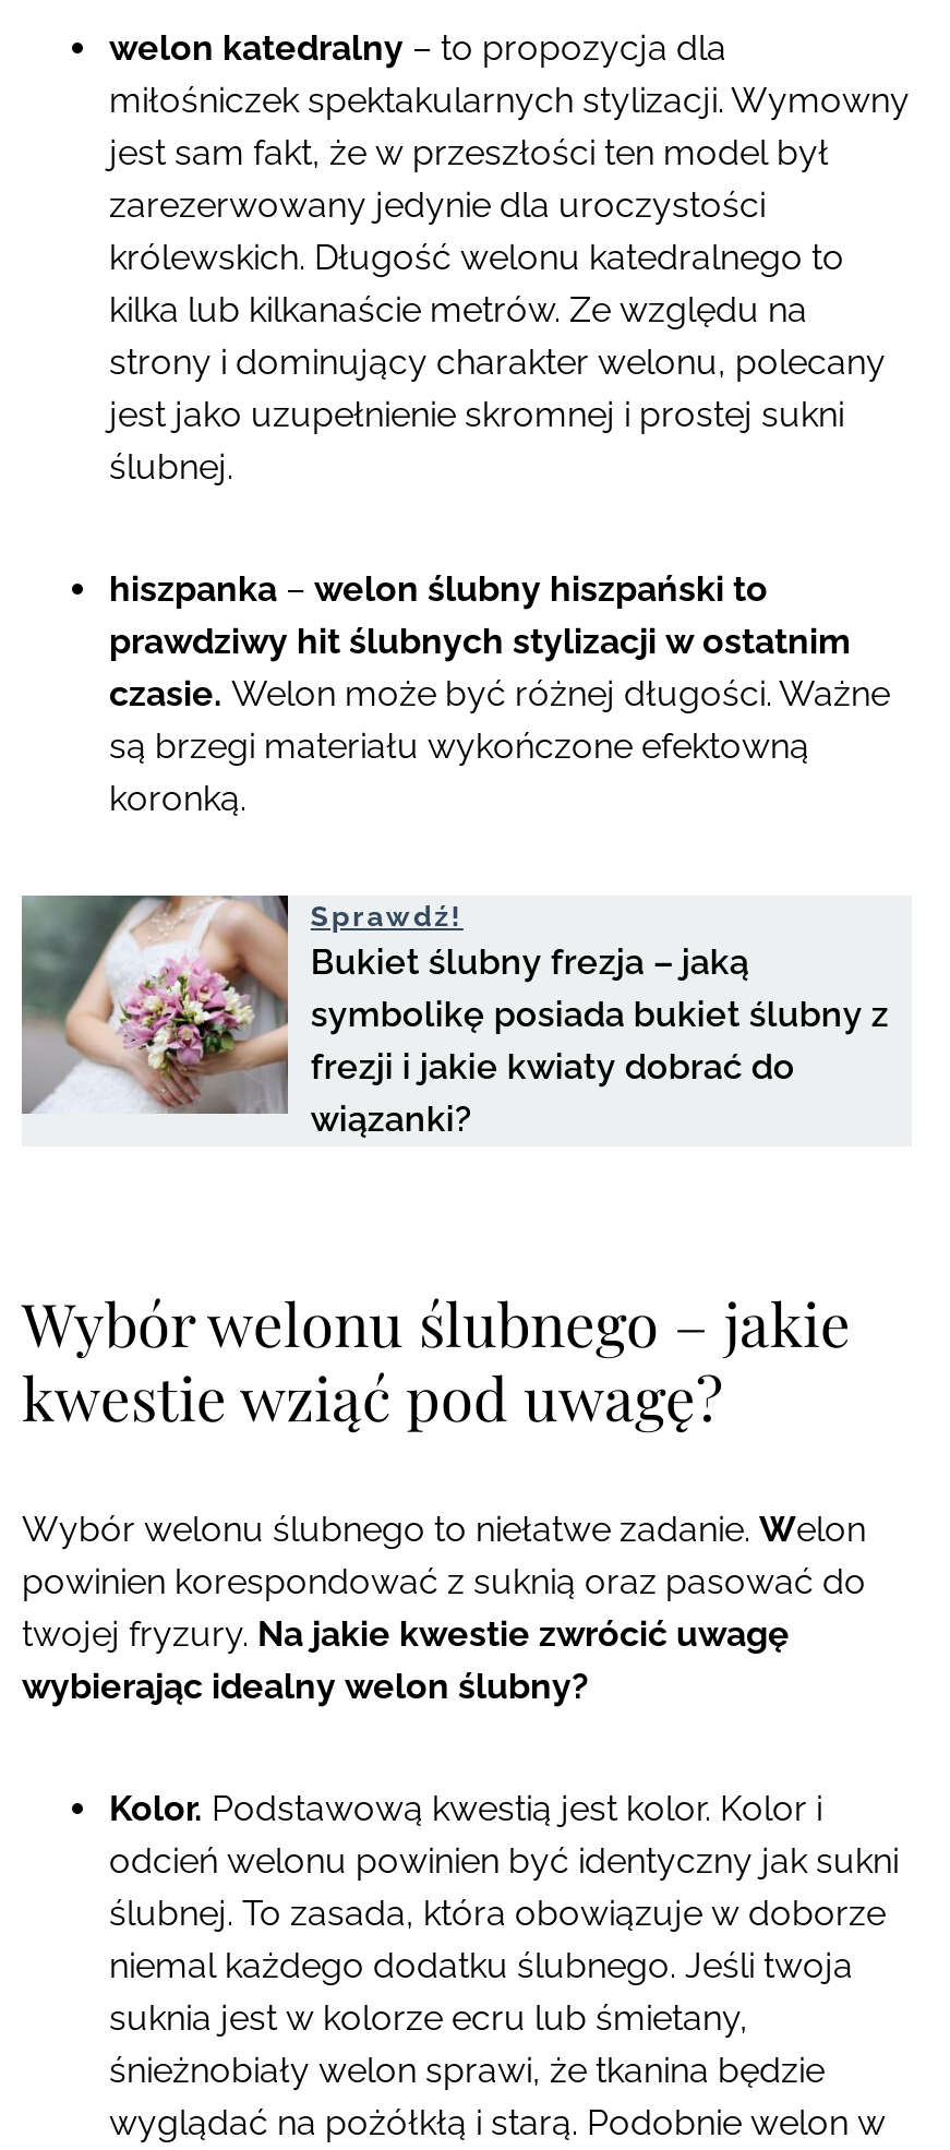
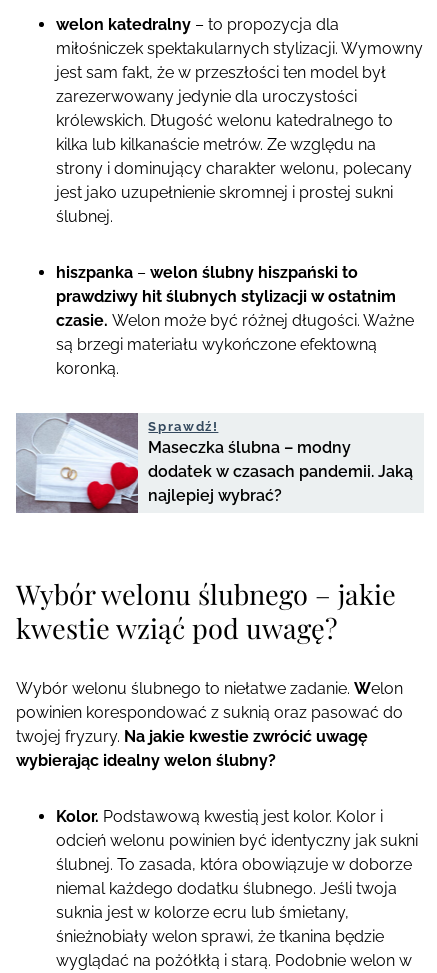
[22,893,889,1140] [image] | Bukiet ślubny frezja – jaką | symbolikę posiada bukiet ślubny z | frezji i jakie kwiaty dobrać do | wiązanki? -> [16,412,413,514] [image] | Maseczka ślubna – modny | dodatek w czasach pandemii. Jaką | najlepiej wybrać?

